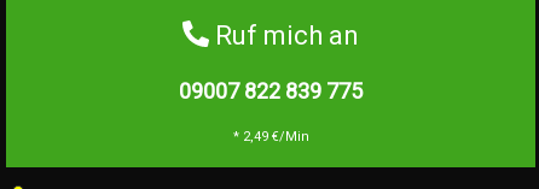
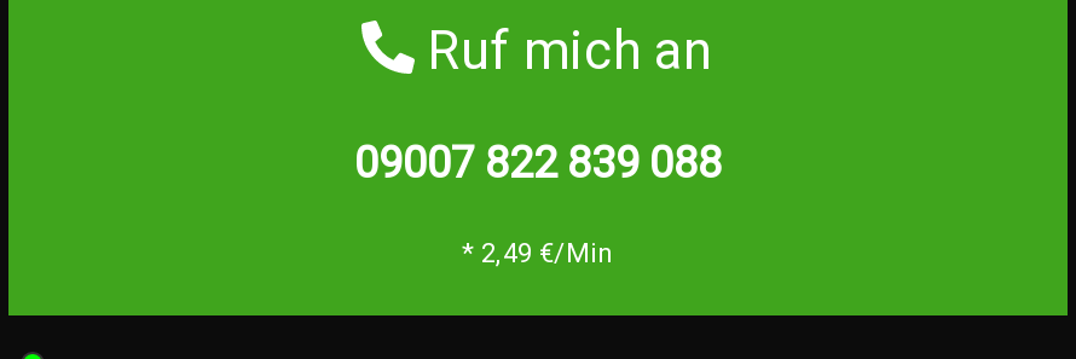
[179,78,363,103] 09007 822 839 775 -> [354,135,722,186] 09007 822 839 088

